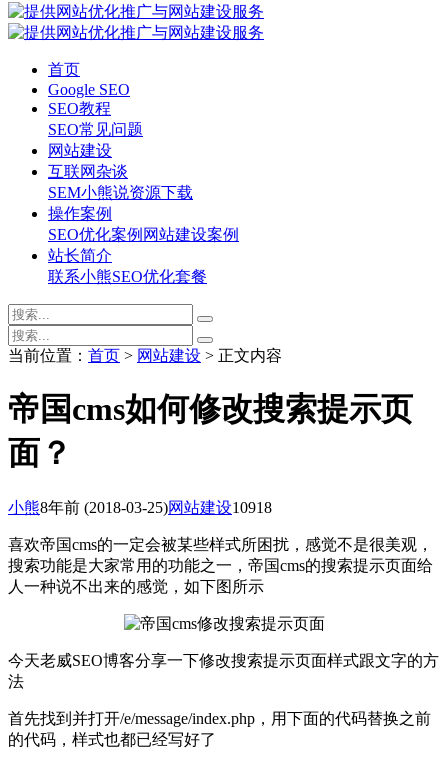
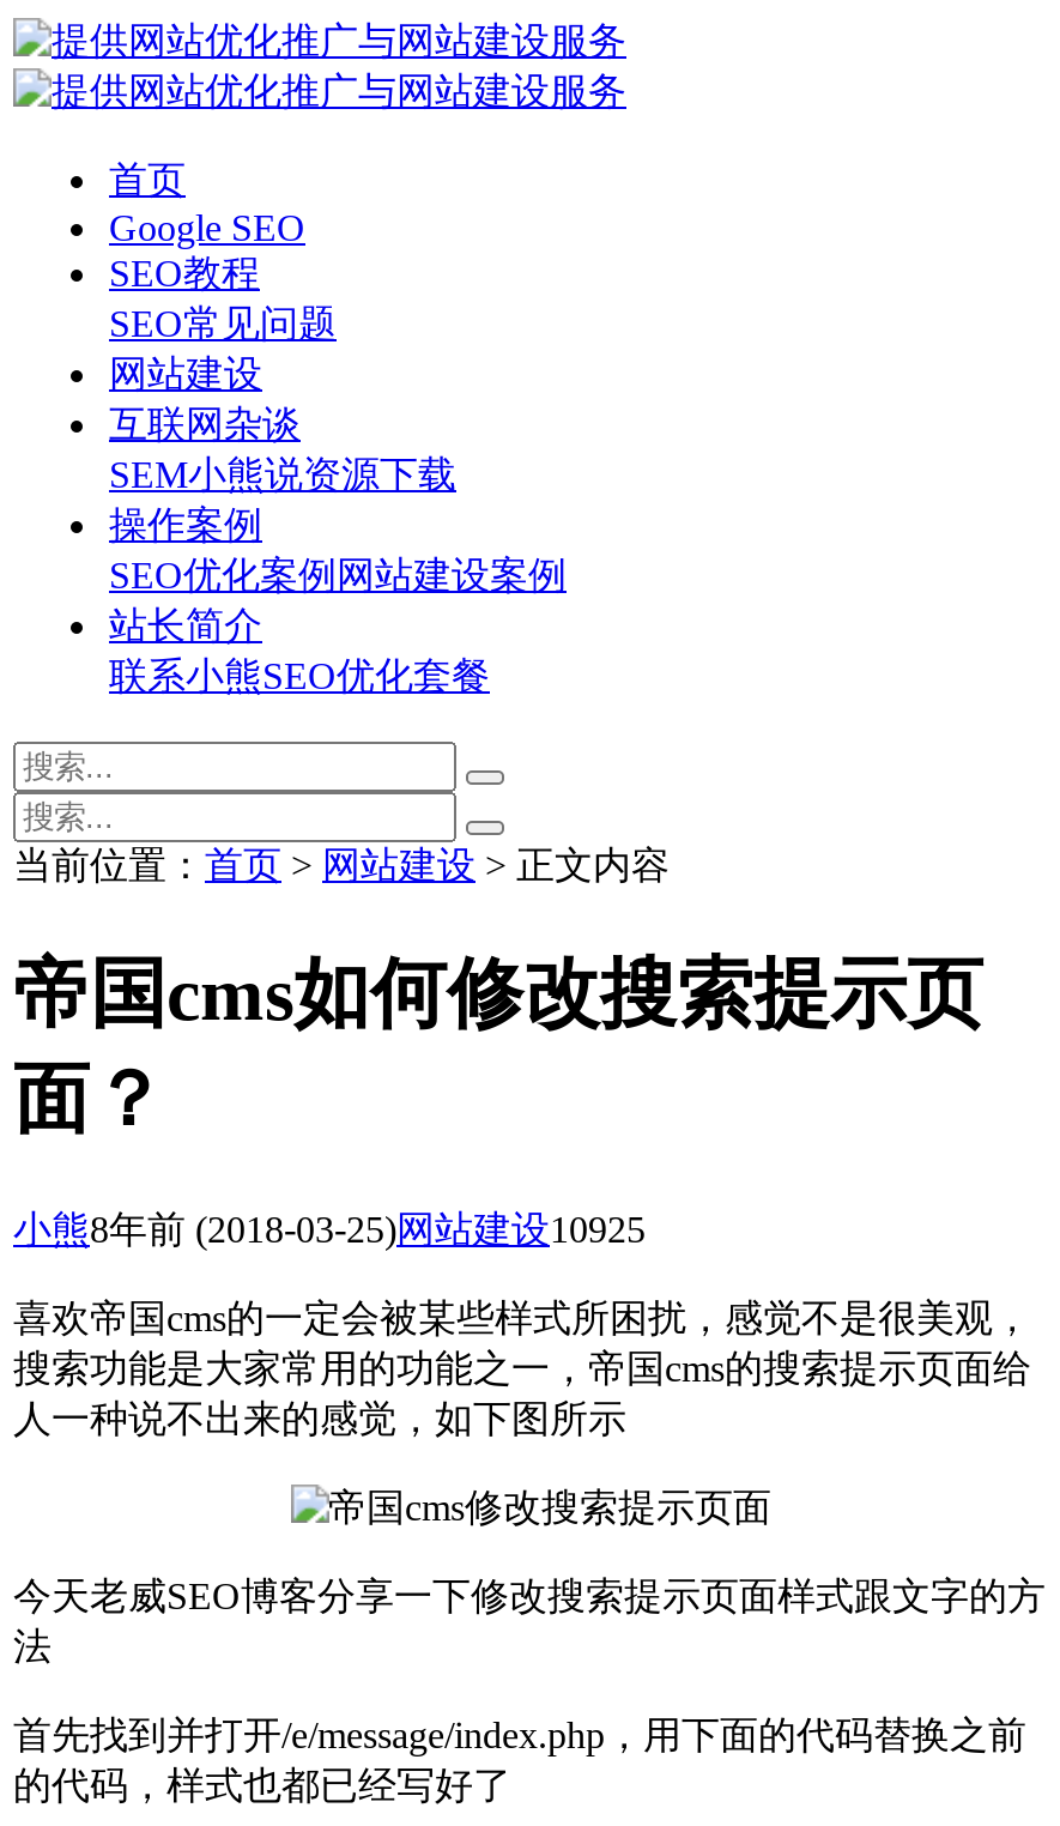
[8,499,272,516] 小熊8年前(2018-03-25)网站建设10918 -> [13,1209,646,1249] 小熊8年前(2018-03-25)网站建设10925

